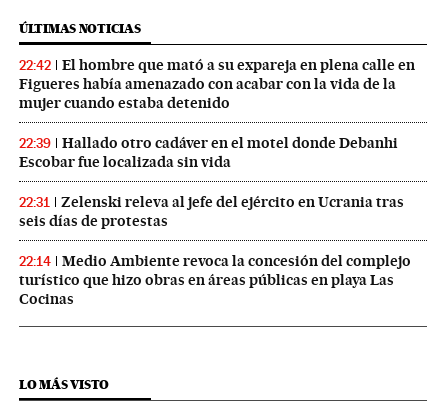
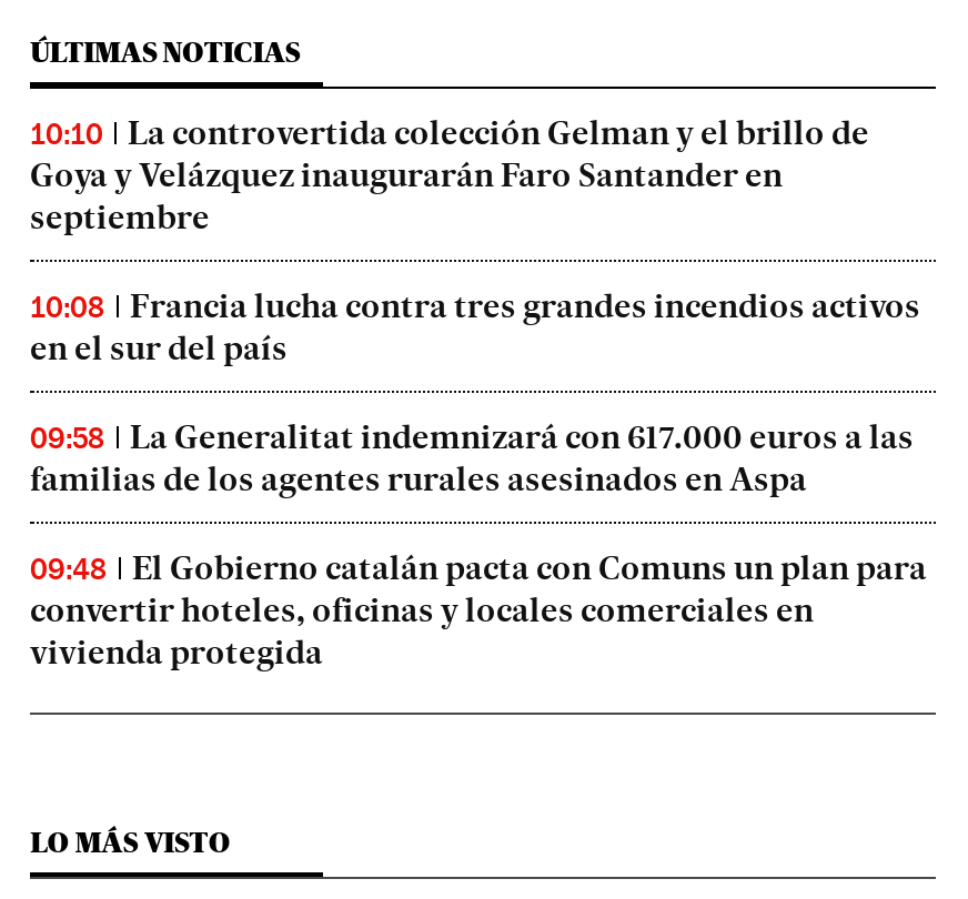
[19,56,415,112] 22:42 | El hombre que mató a su expareja en plena calle en | Figueres había amenazado con acabar con la vida de la | mujer cuando estaba detenido -> [30,113,869,238] 10:10 | La controvertida colección Gelman y el brillo de | Goya y Velázquez inaugurarán Faro Santander en | septiembre
[19,134,398,171] 22:39 | Hallado otro cadáver en el motel donde Debanhi | Escobar fue localizada sin vida -> [30,286,920,368] 10:08 | Francia lucha contra tres grandes incendios activos | en el sur del país
[19,193,404,230] 22:31 | Zelenski releva al jefe del ejército en Ucrania tras | seis días de protestas -> [30,417,914,499] 09:58 | La Generalitat indemnizará con 617.000 euros a las | familias de los agentes rurales asesinados en Aspa
[19,252,411,308] 22:14 | Medio Ambiente revoca la concesión del complejo | turístico que hizo obras en áreas públicas en playa Las | Cocinas -> [30,548,927,673] 09:48 | El Gobierno catalán pacta con Comuns un plan para | convertir hoteles, oficinas y locales comerciales en | vivienda protegida

